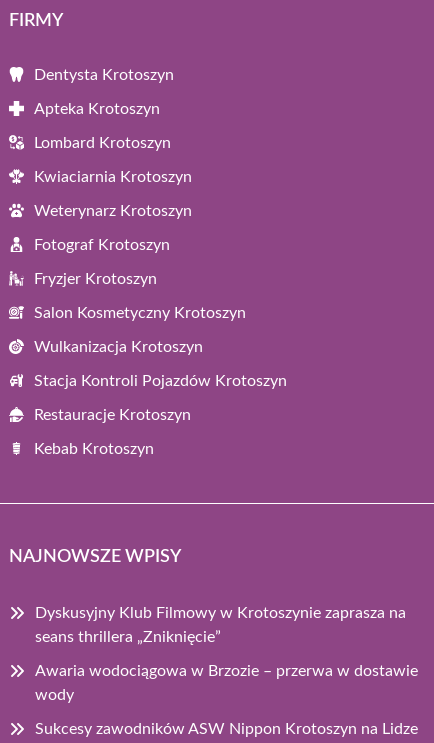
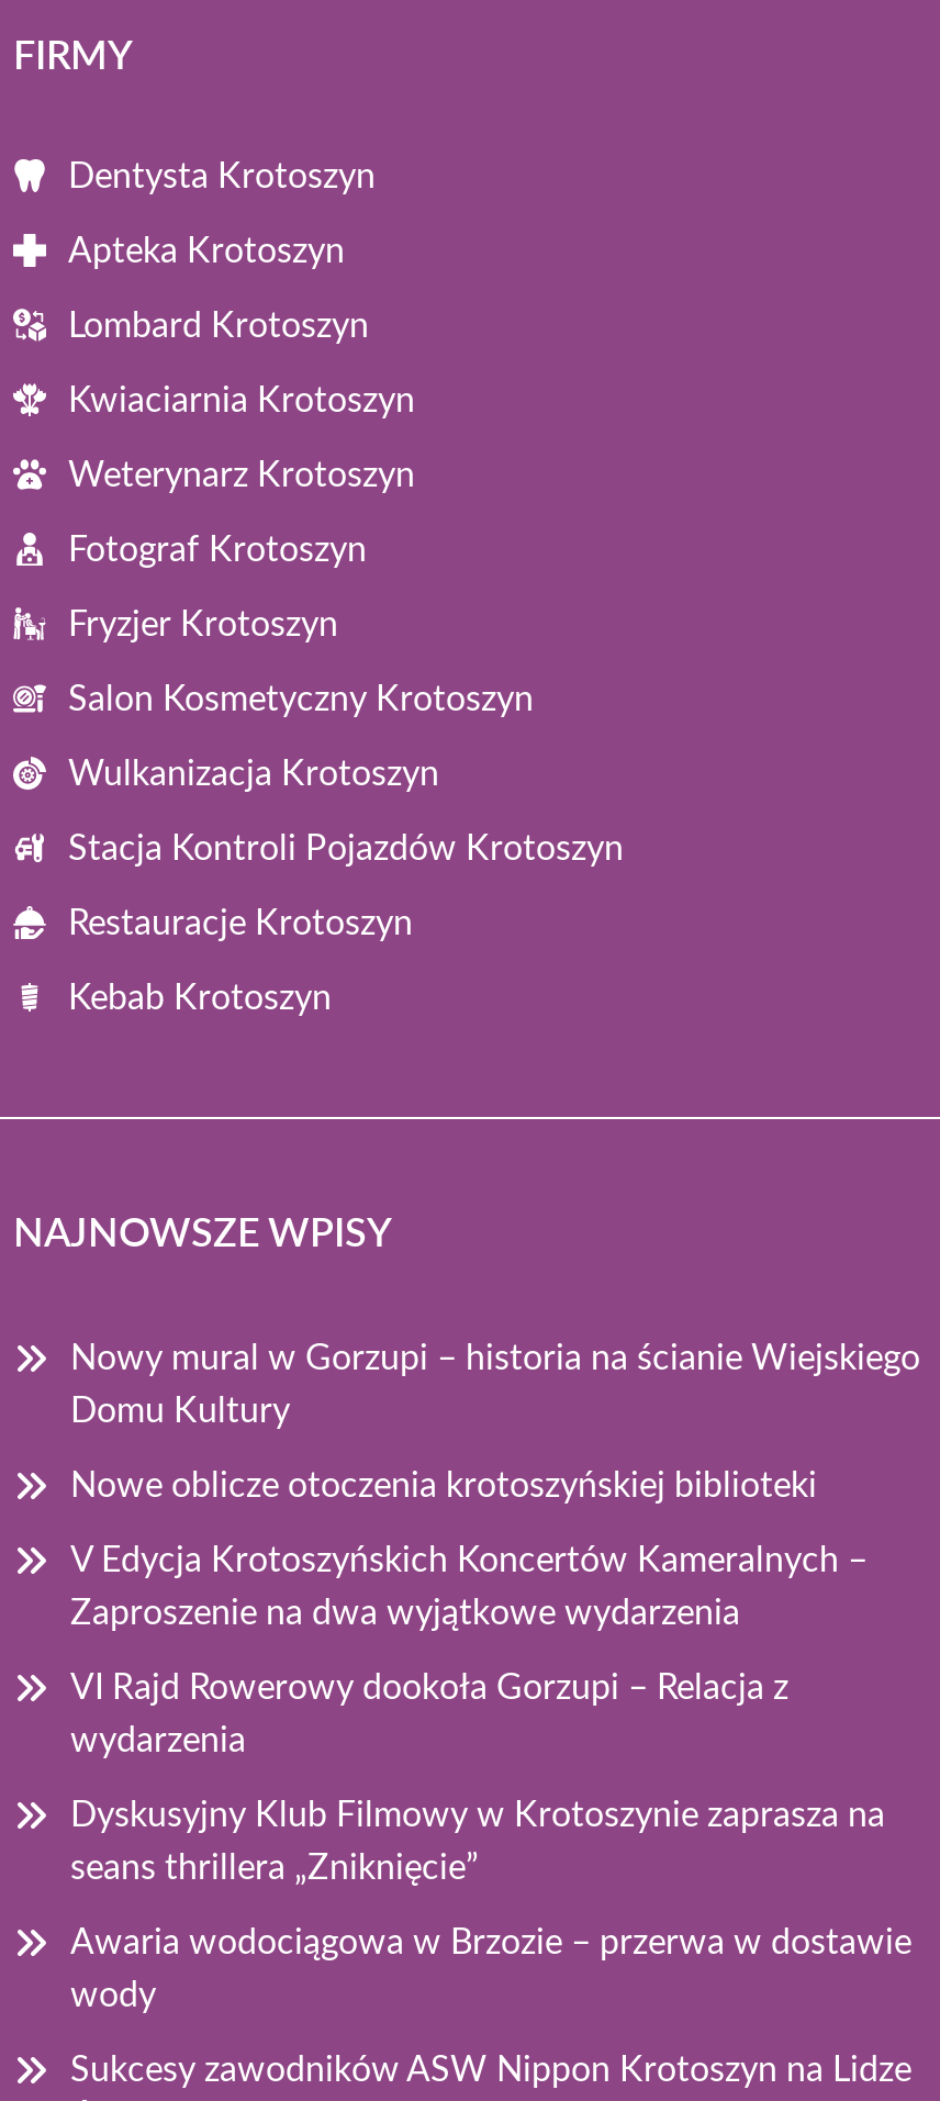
none -> [70,1341,920,1758] Nowy mural w Gorzupi – historia na ścianie Wiejskiego | Domu Kultury | Nowe oblicze otoczenia krotoszyńskiej biblioteki | V Edycja Krotoszyńskich Koncertów Kameralnych – | Zaproszenie na dwa wyjątkowe wydarzenia | VI Rajd Rowerowy dookoła Gorzupi – Relacja z | wydarzenia

